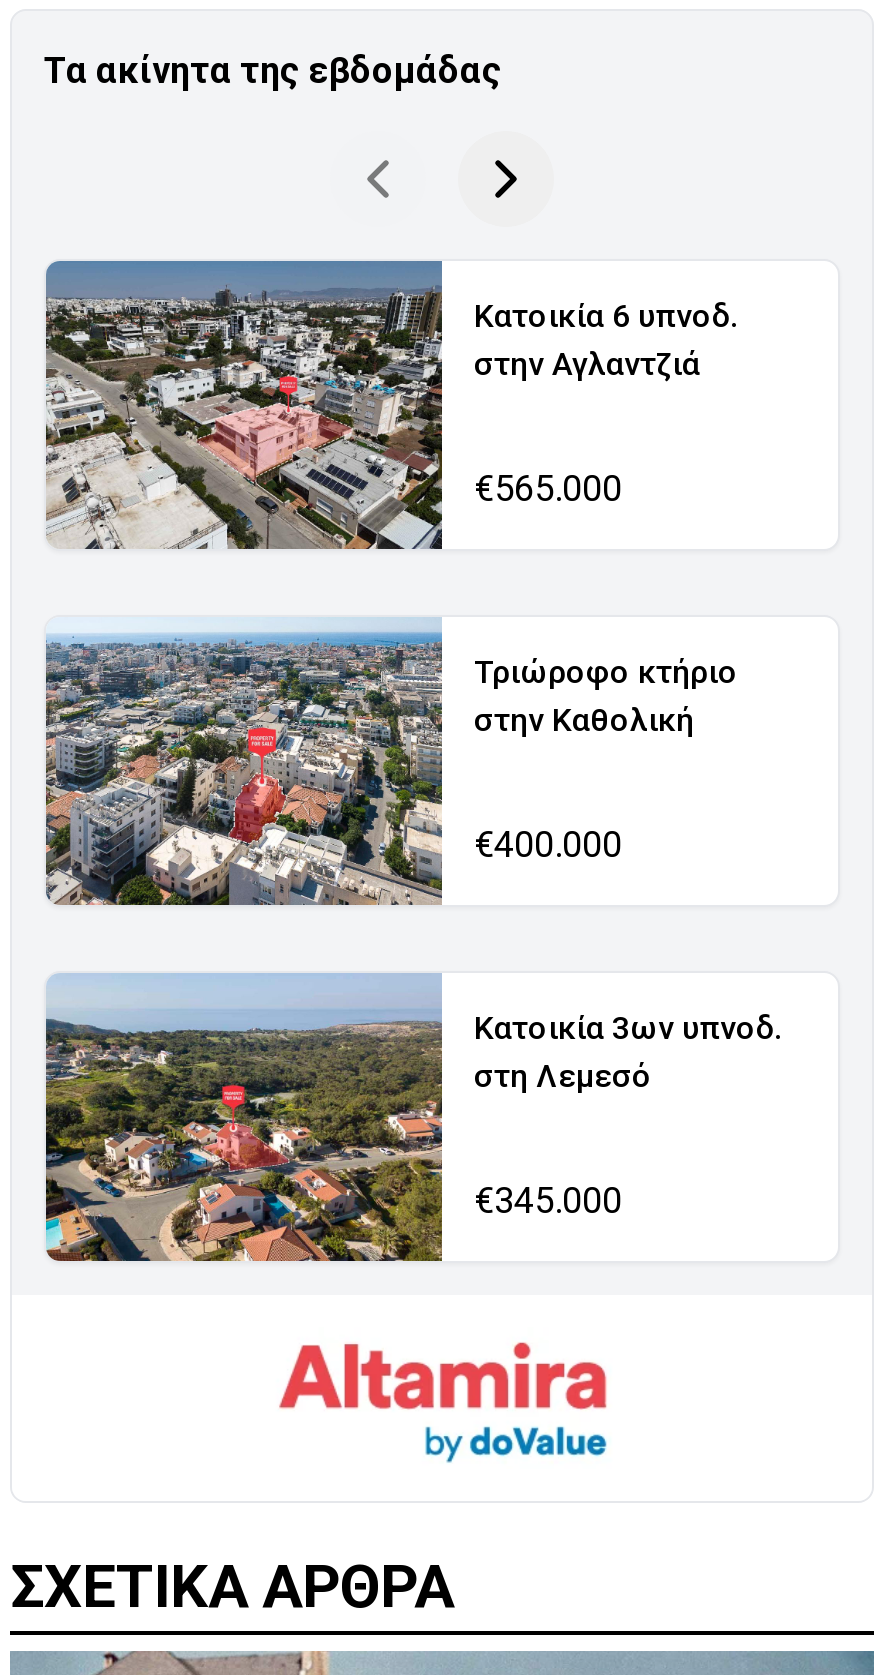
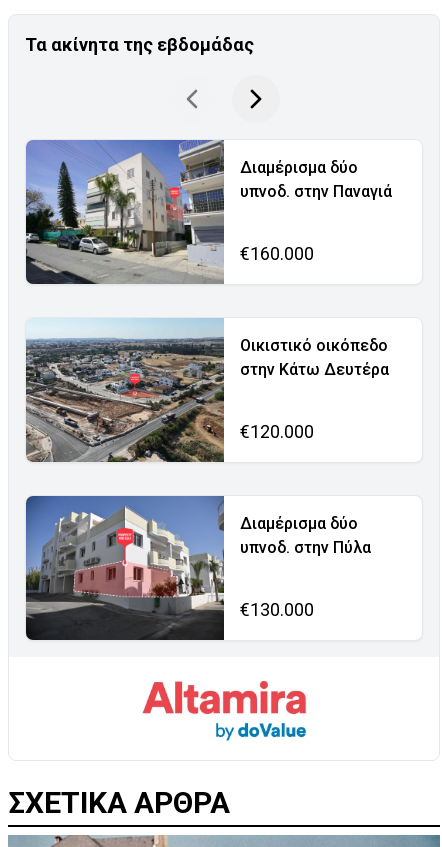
[44,261,738,549] [image] | Κατοικία 6 υπνοδ. | στην Αγλαντζιά -> [25,140,392,285] [image] | Διαμέρισμα δύο | υπνοδ. στην Παναγιά
[474,467,622,509] €565.000 -> [240,243,314,264] €160.000
[44,633,738,907] [image] | Τριώροφο κτήριο | στην Καθολική -> [26,320,389,463] [image] | Οικιστικό οικόπεδο | στην Κάτω Δευτέρα
[474,823,622,865] €400.000 -> [240,421,314,442] €120.000
[44,975,782,1263] [image] | Κατοικία 3ων υπνοδ. | στη Λεμεσό -> [25,496,371,641] [image] | Διαμέρισμα δύο | υπνοδ. στην Πύλα
[474,1179,622,1221] €345.000 -> [240,599,314,620] €130.000

